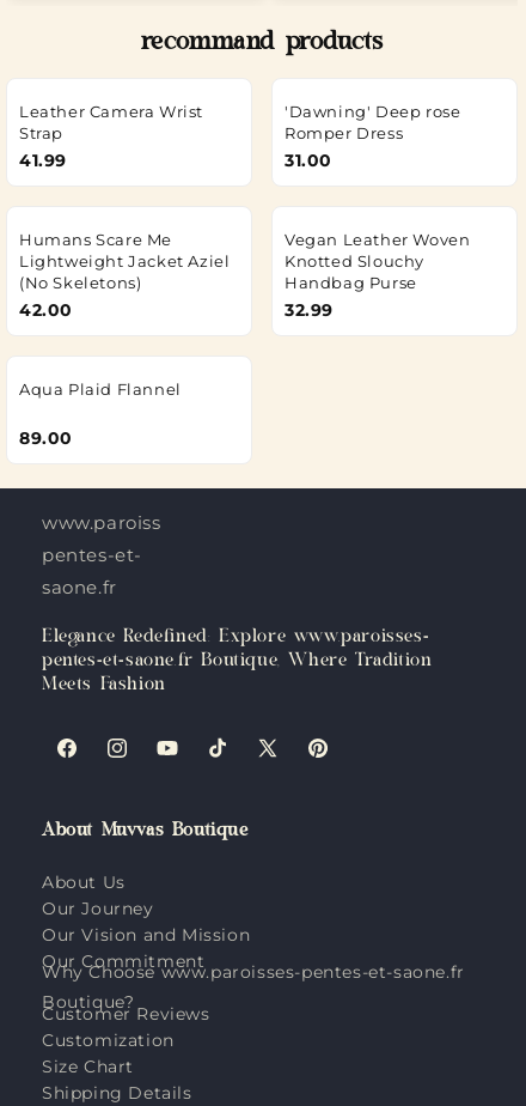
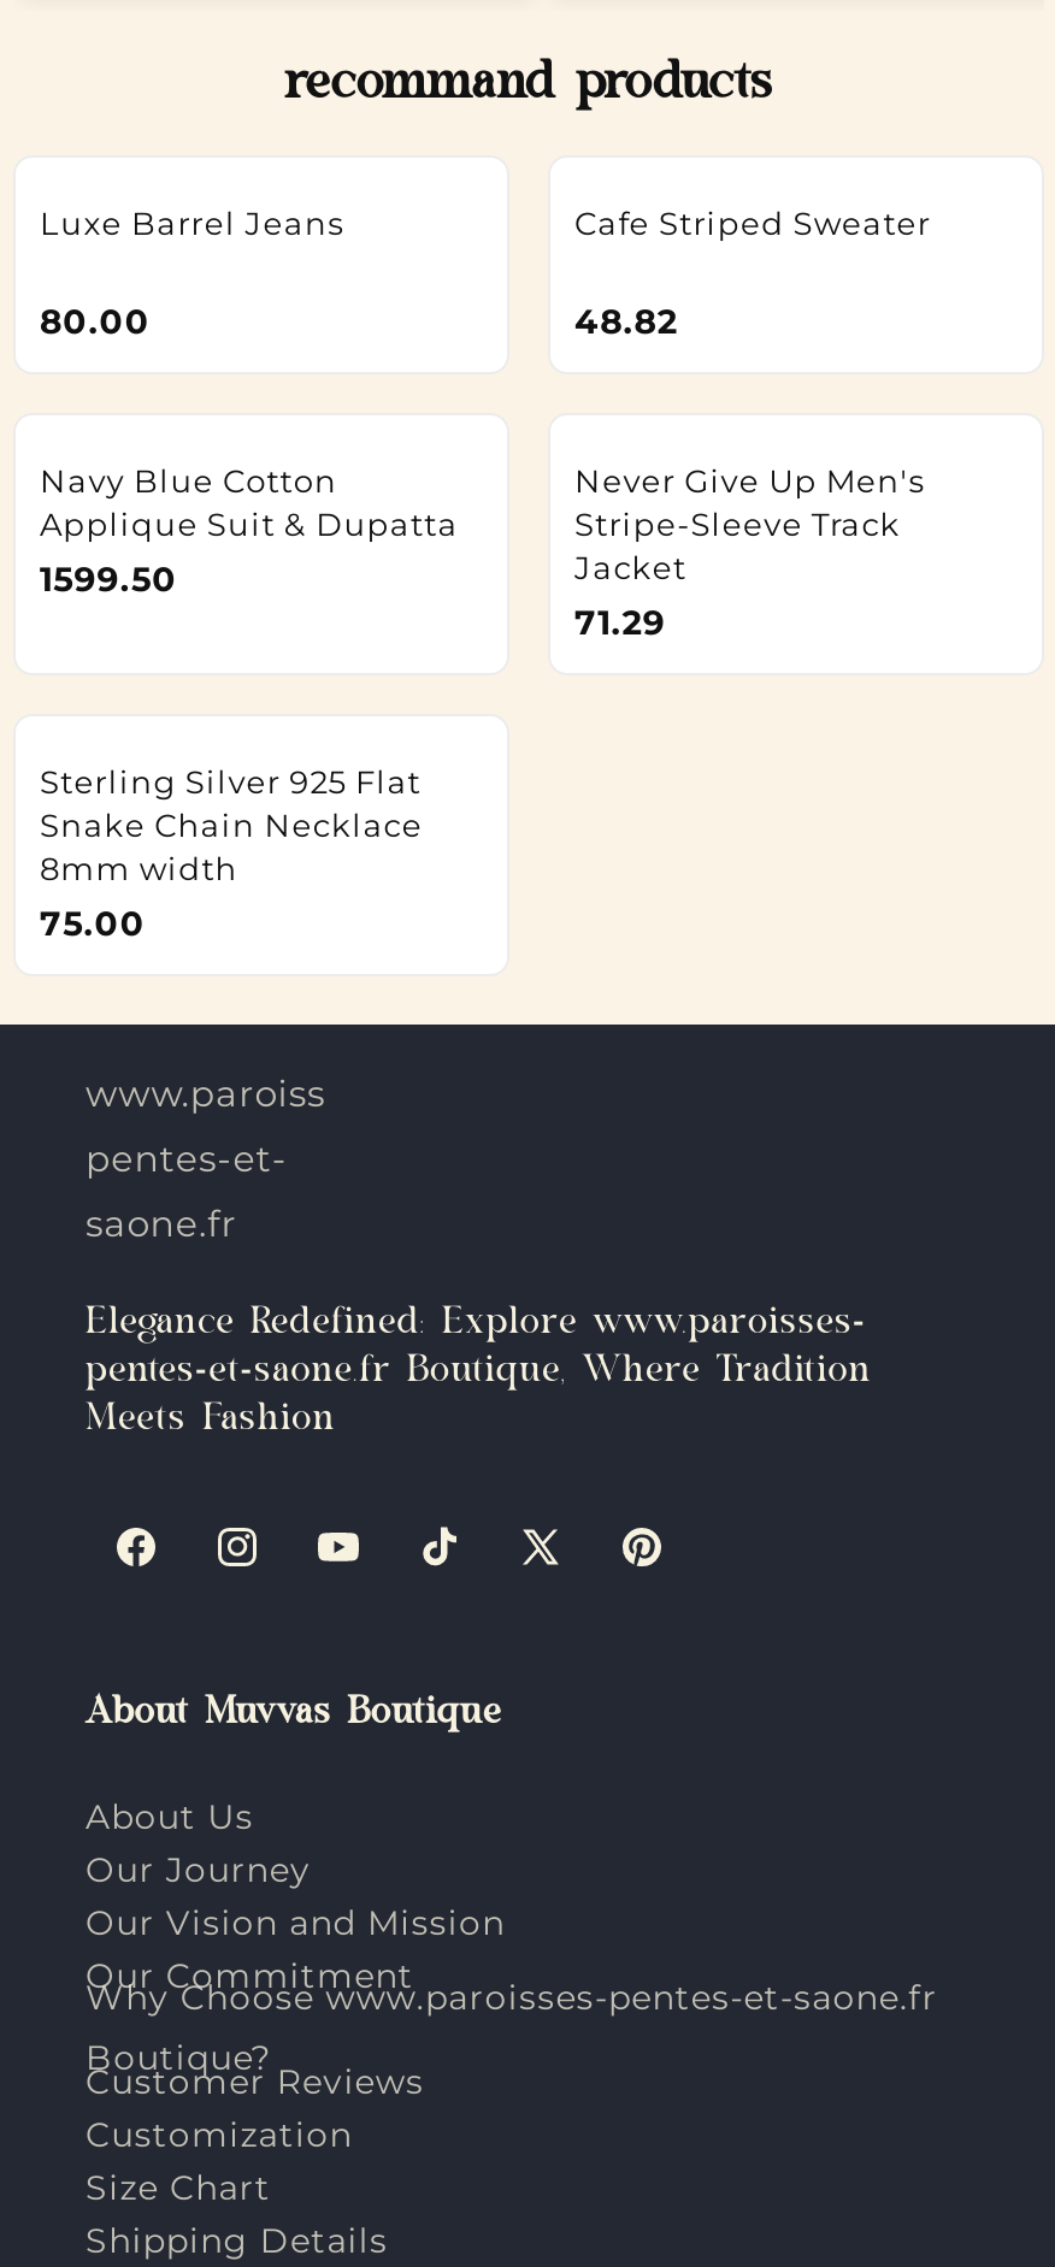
[19,102,203,171] Leather Camera Wrist | Strap | 41.99 -> [40,203,344,343] Luxe Barrel Jeans | 80.00
[285,102,461,171] 'Dawning' Deep rose | Romper Dress | 31.00 -> [574,203,931,343] Cafe Striped Sweater | 48.82
[19,230,230,321] Humans Scare Me | Lightweight Jacket Aziel | (No Skeletons) | 42.00 -> [40,461,458,601] Navy Blue Cotton | Applique Suit & Dupatta | 1599.50
[285,230,470,321] Vegan Leather Woven | Knotted Slouchy | Handbag Purse | 32.99 -> [574,461,925,644] Never Give Up Men's | Stripe-Sleeve Track | Jacket | 71.29
[19,379,181,449] Aqua Plaid Flannel | 89.00 -> [40,762,423,945] Sterling Silver 925 Flat | Snake Chain Necklace | 8mm width | 75.00

